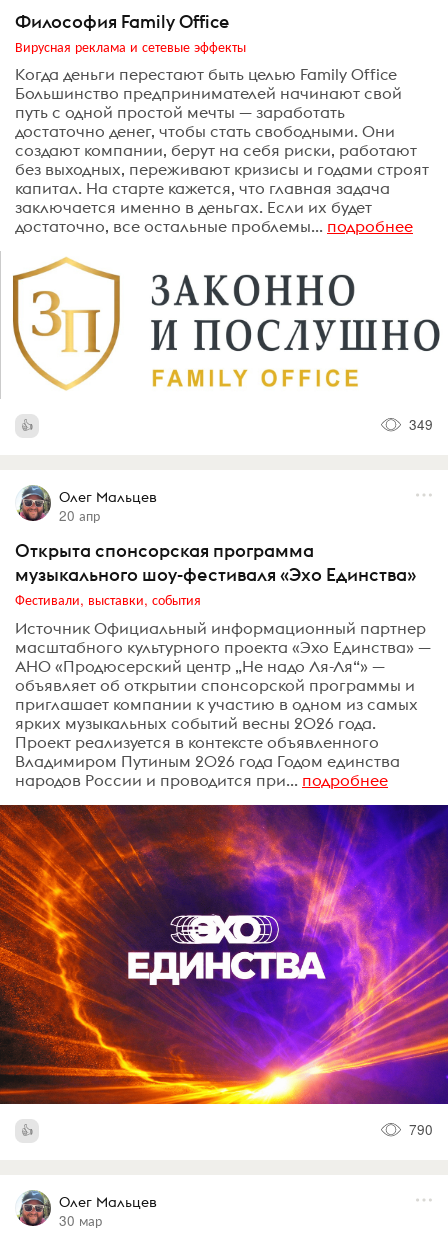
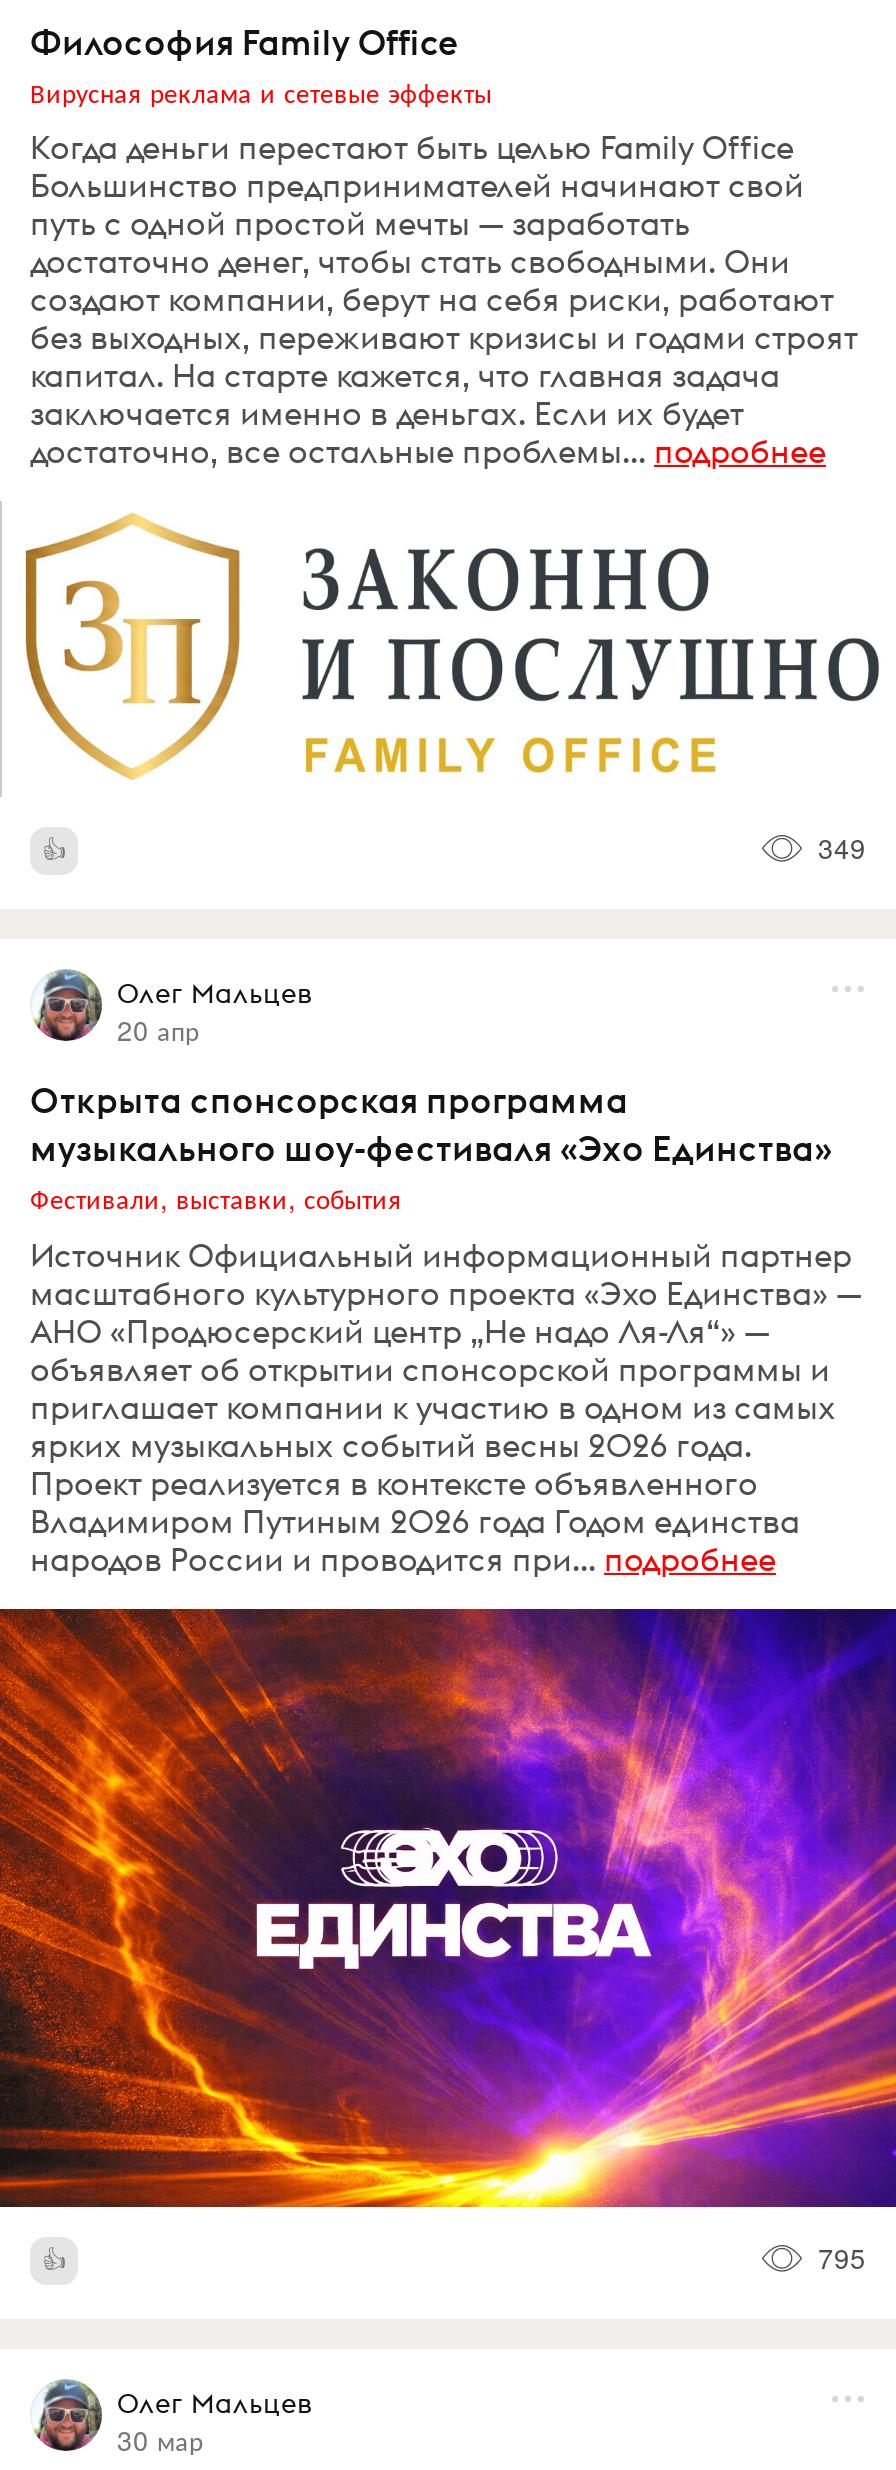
[405,1118,433,1138] 790 -> [810,2236,866,2276] 795

